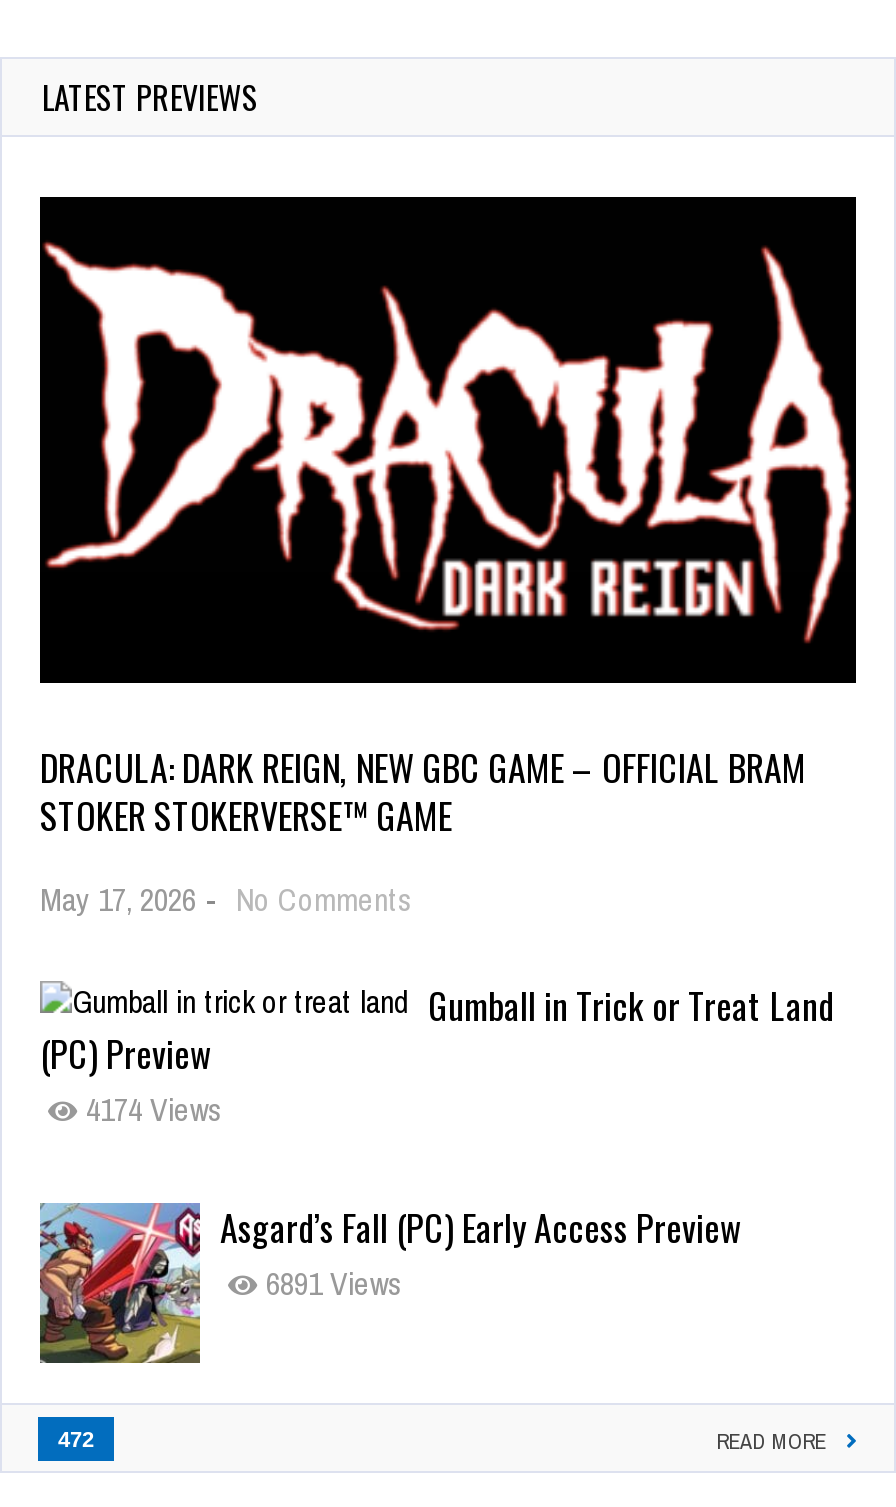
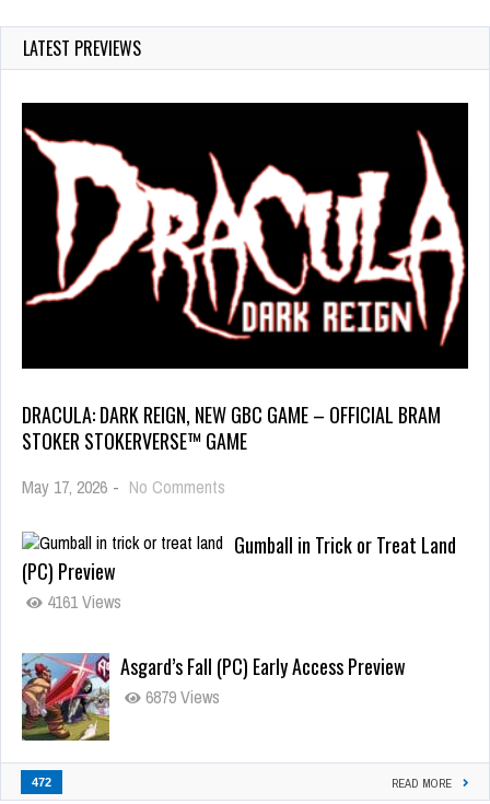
[78,1087,222,1131] 4174 Views -> [43,589,121,613] 4161 Views
[258,1261,402,1305] 6891 Views -> [141,685,220,709] 6879 Views

